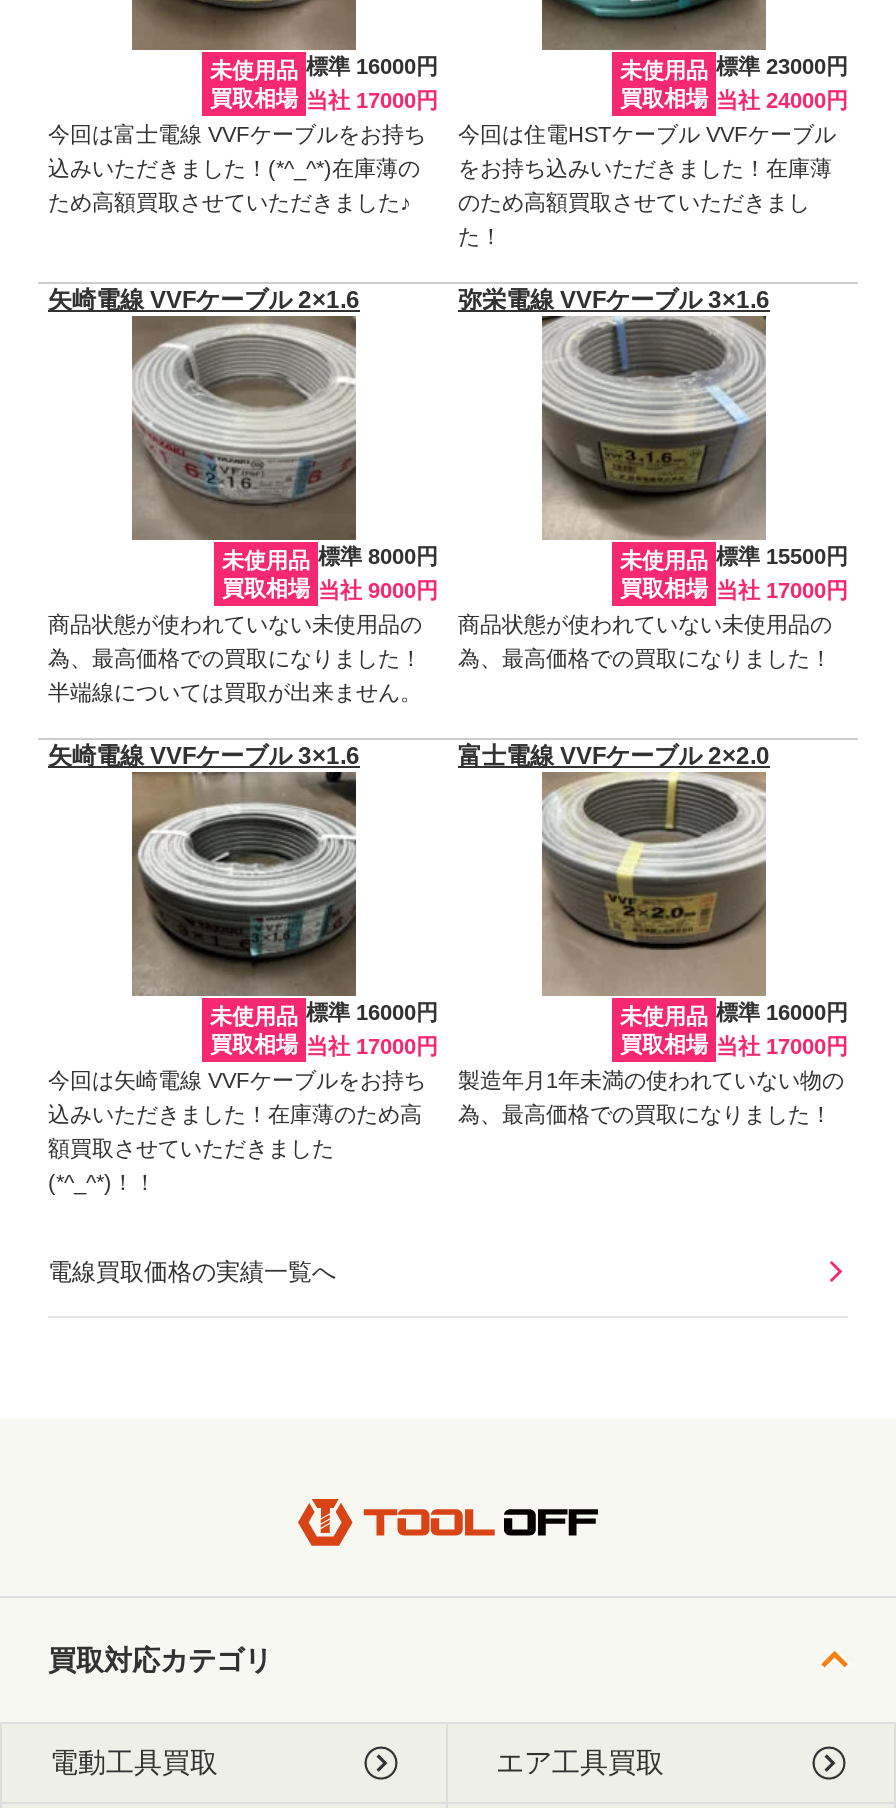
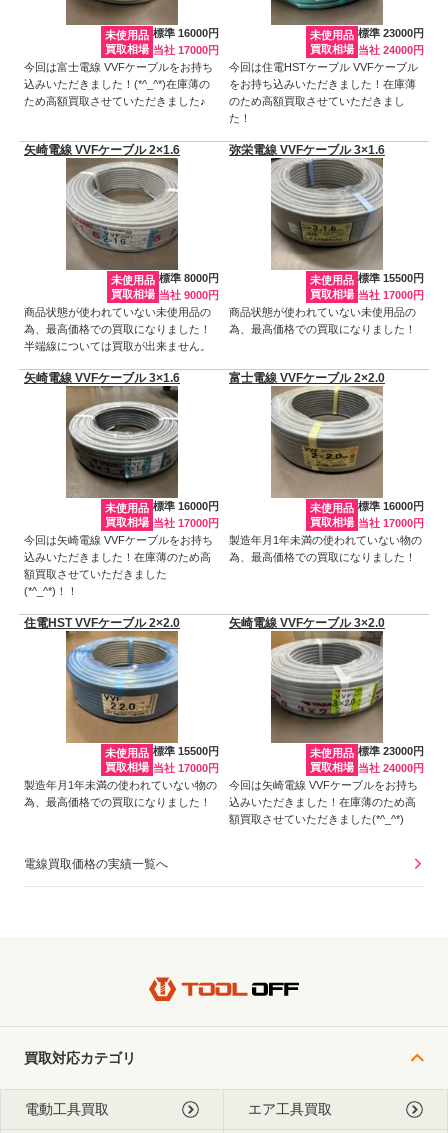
none -> [24,616,180,630] 住電HST VVFケーブル 2×2.0
none -> [24,637,219,808] [image] | 標準 15500円 | 当社 17000円 | 製造年月1年未満の使われていない物の | 為、最高価格での買取になりました！
none -> [105,747,149,773] 未使用品 | 買取相場
none -> [229,616,385,630] 矢崎電線 VVFケーブル 3×2.0
none -> [229,637,424,825] [image] | 標準 23000円 | 当社 24000円 | 今回は矢崎電線 VVFケーブルをお持ち | 込みいただきました！在庫薄のため高 | 額買取させていただきました(*^_^*)
none -> [310,747,354,773] 未使用品 | 買取相場

